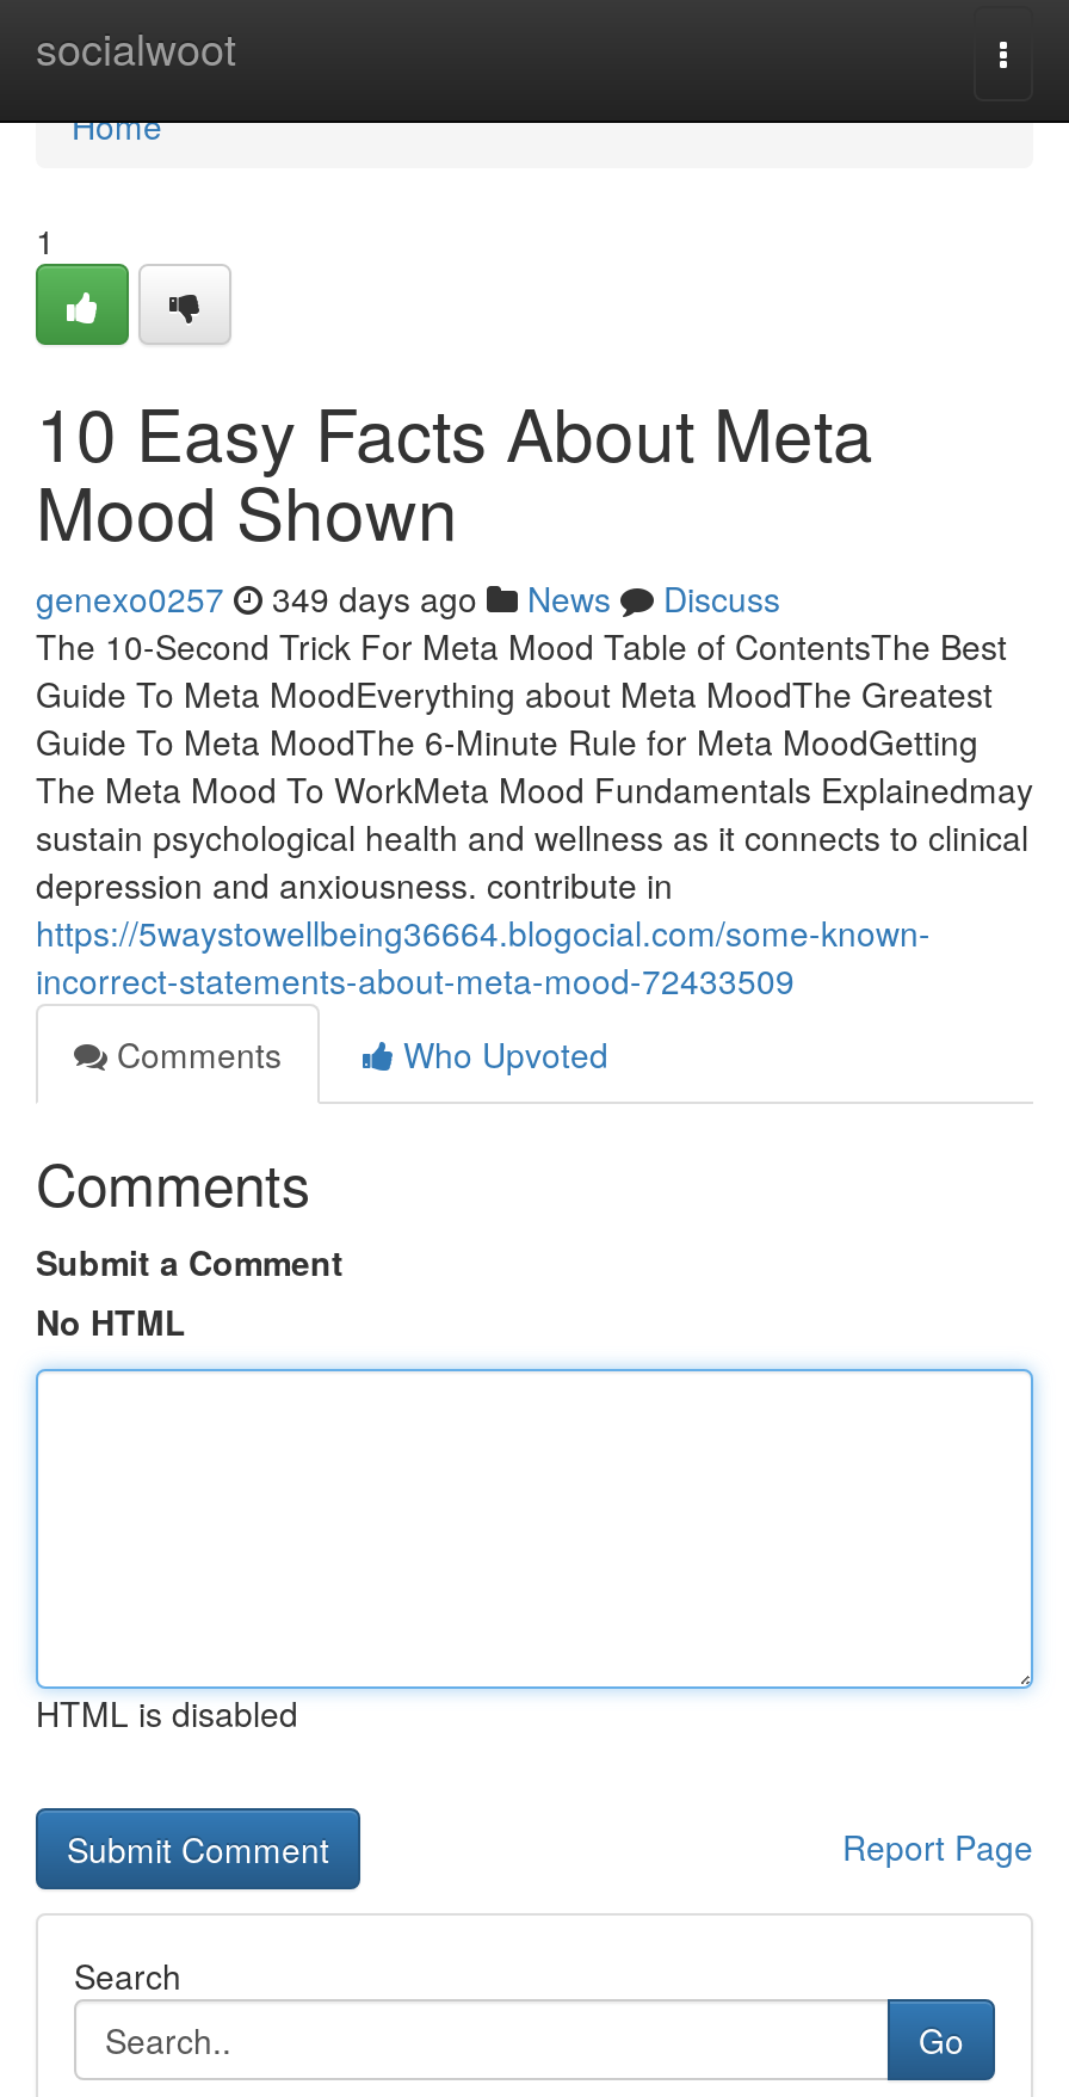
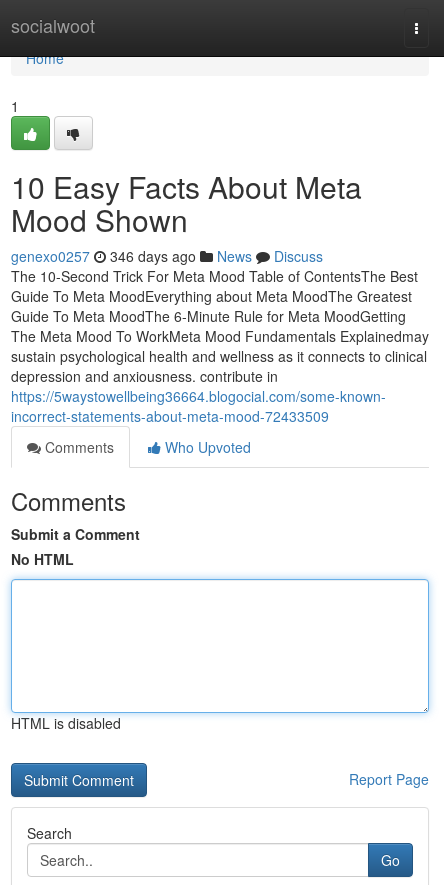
[36,574,780,622] genexo0257 349 days ago News Discuss -> [11,246,323,266] genexo0257 346 days ago News Discuss

